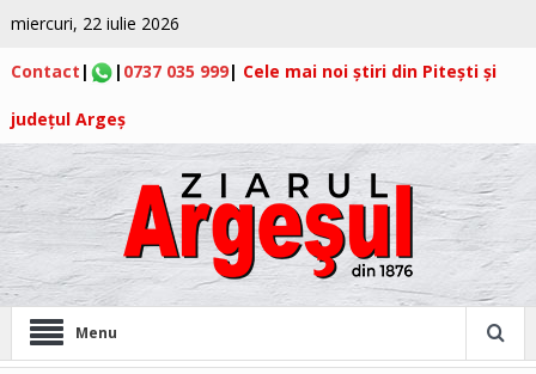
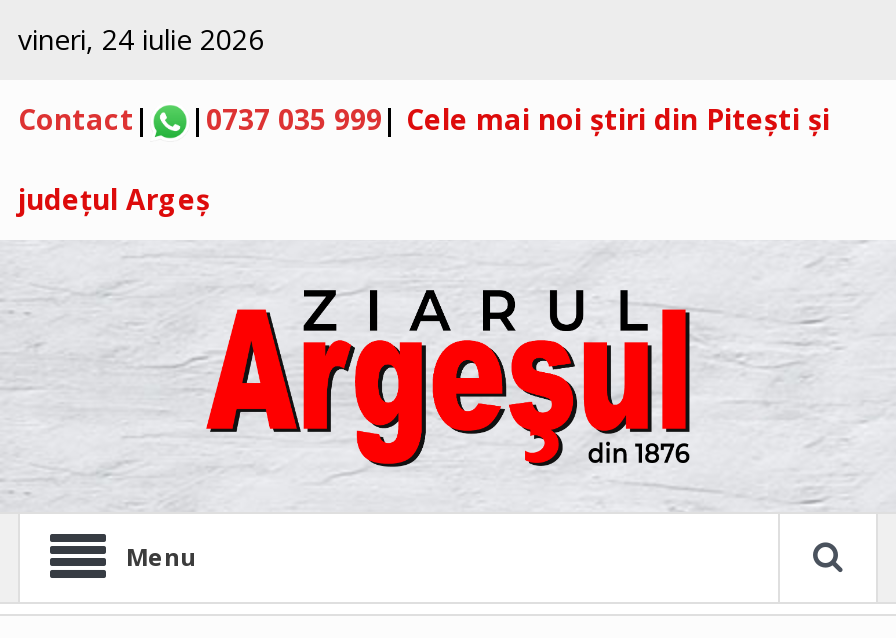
[11,12,179,35] miercuri, 22 iulie 2026 -> [18,20,264,58] vineri, 24 iulie 2026

